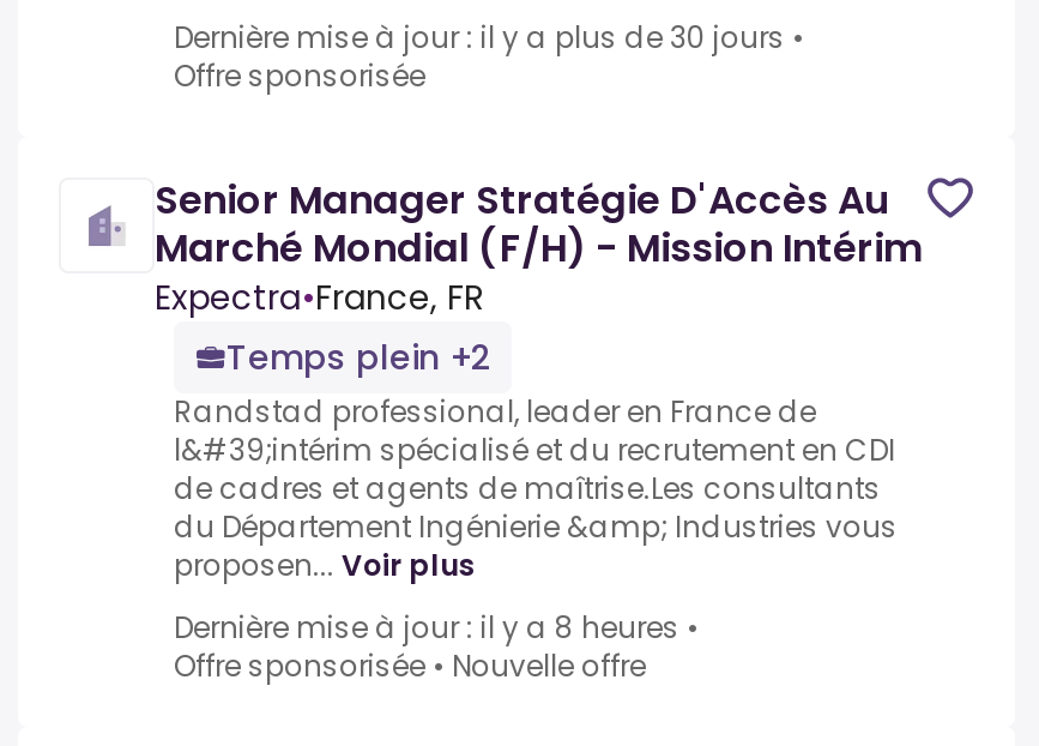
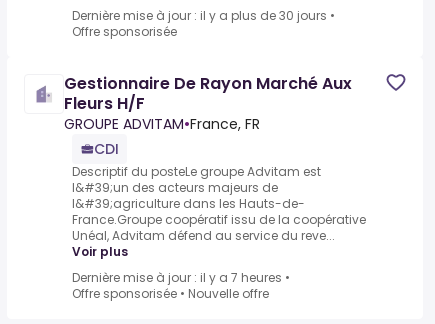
[155,173,922,585] Senior Manager Stratégie D'Accès Au | Marché Mondial (F/H) - Mission Intérim | Expectra•France, FR | Temps plein +2 | Randstad professional, leader en France de | l&#39;intérim spécialisé et du recrutement en CDI | de cadres et agents de maîtrise.Les consultants | du Département Ingénierie &amp; Industries vous | proposen... Voir plus -> [64,72,366,260] Gestionnaire De Rayon Marché Aux | Fleurs H/F | GROUPE ADVITAM•France, FR | CDI | Descriptif du posteLe groupe Advitam est | l&#39;un des acteurs majeurs de | l&#39;agriculture dans les Hauts-de- | France.Groupe coopératif issu de la coopérative | Unéal, Advitam défend au service du reve... | Voir plus
[174,607,706,648] Dernière mise à jour : il y a 8 heures • -> [72,269,293,286] Dernière mise à jour : il y a 7 heures •

